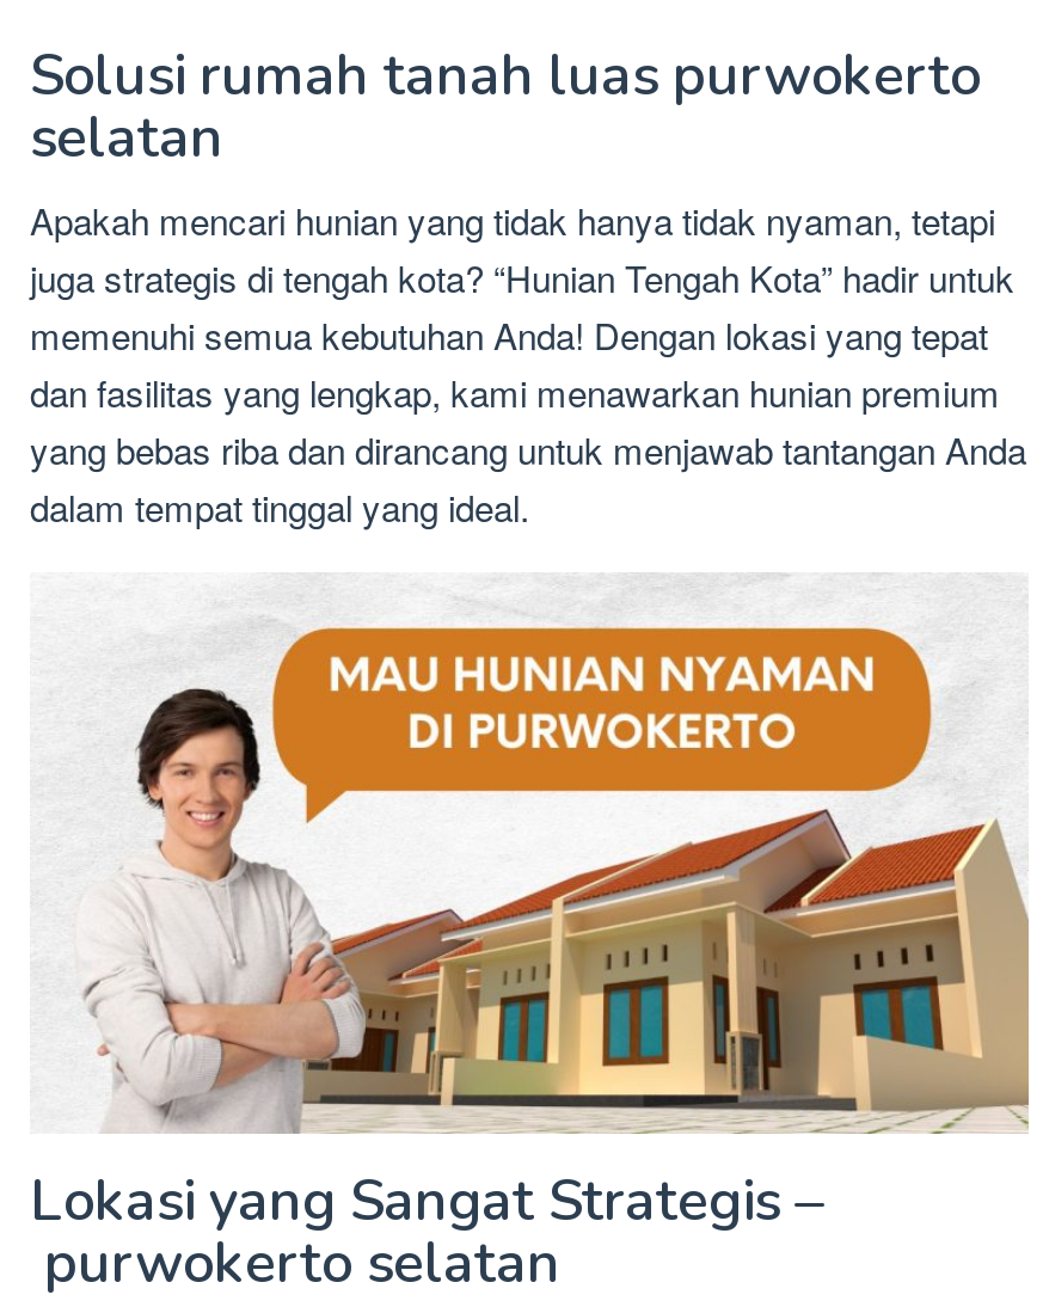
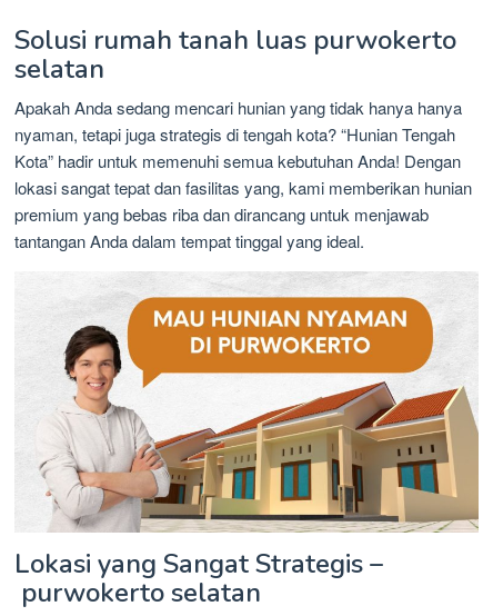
[30,195,1026,532] Apakah mencari hunian yang tidak hanya tidak nyaman, tetapi | juga strategis di tengah kota? “Hunian Tengah Kota” hadir untuk | memenuhi semua kebutuhan Anda! Dengan lokasi yang tepat | dan fasilitas yang lengkap, kami menawarkan hunian premium | yang bebas riba dan dirancang untuk menjawab tantangan Anda | dalam tempat tinggal yang ideal. -> [14,96,472,252] Apakah Anda sedang mencari hunian yang tidak hanya hanya | nyaman, tetapi juga strategis di tengah kota? “Hunian Tengah | Kota” hadir untuk memenuhi semua kebutuhan Anda! Dengan | lokasi sangat tepat dan fasilitas yang, kami memberikan hunian | premium yang bebas riba dan dirancang untuk menjawab | tantangan Anda dalam tempat tinggal yang ideal.

